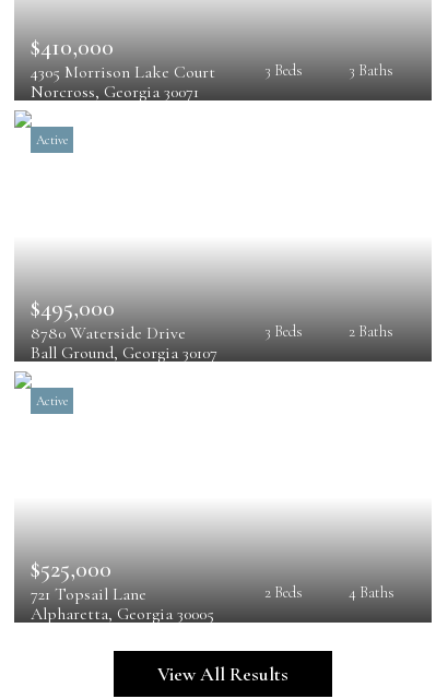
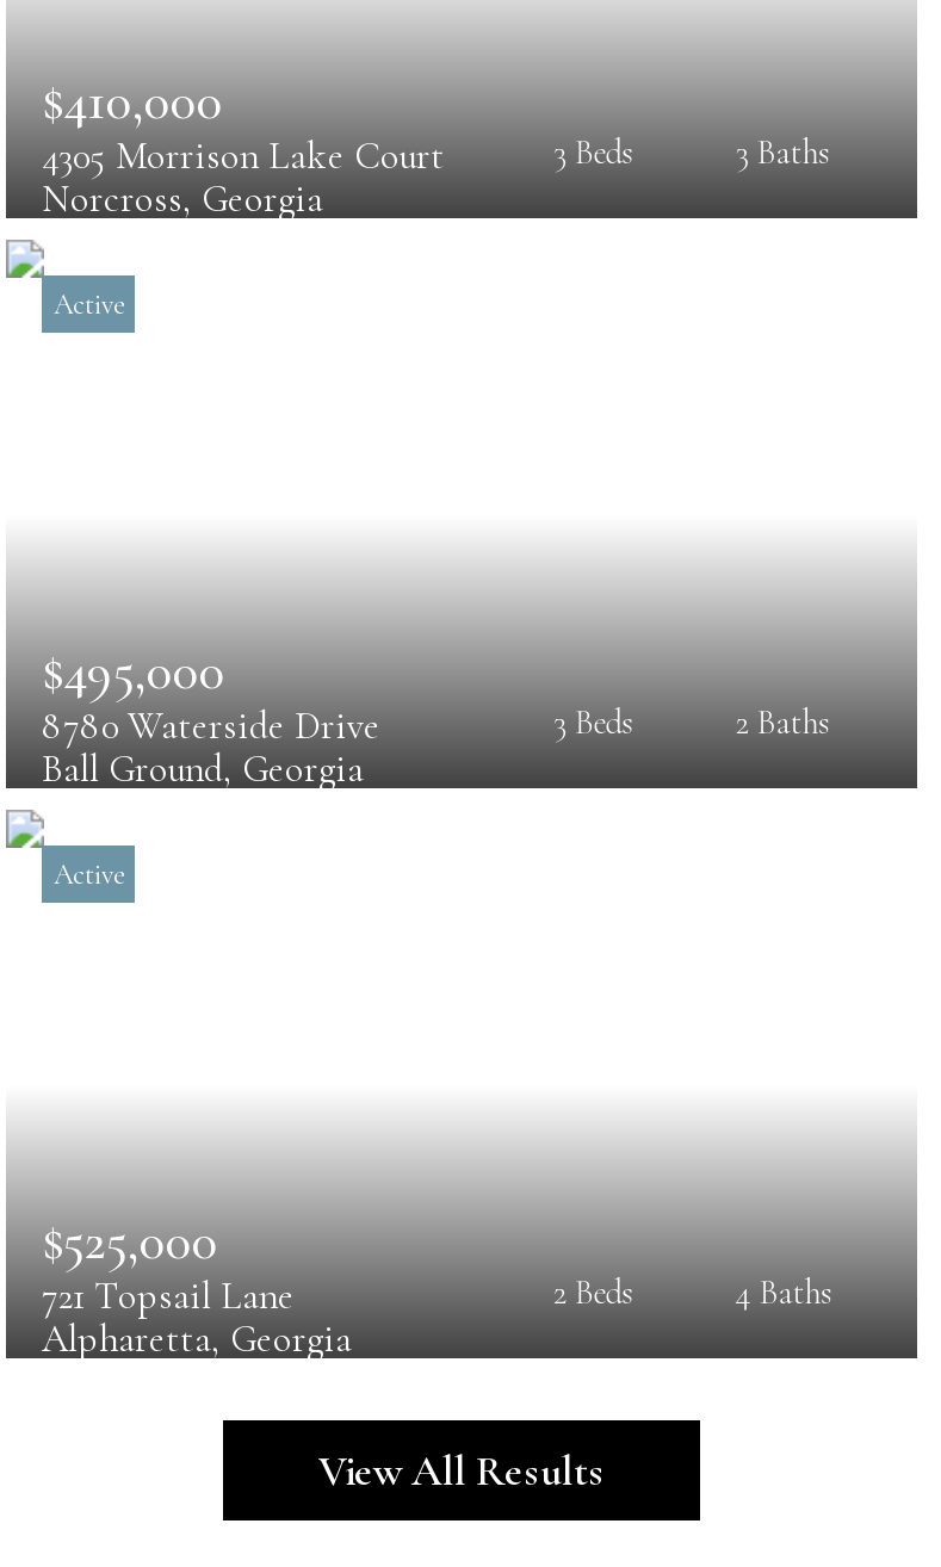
[31,81,199,102] Norcross, Georgia 30071 -> [42,175,323,223] Norcross, Georgia
[31,342,217,363] Ball Ground, Georgia 30107 -> [42,745,364,793] Ball Ground, Georgia
[31,603,214,625] Alpharetta, Georgia 30005 -> [42,1315,352,1363] Alpharetta, Georgia

